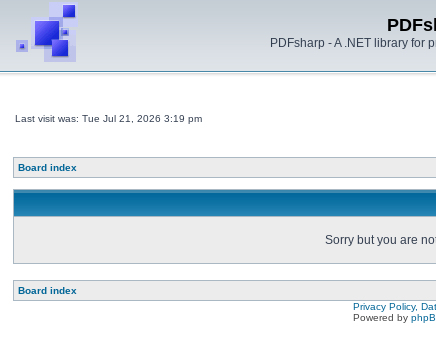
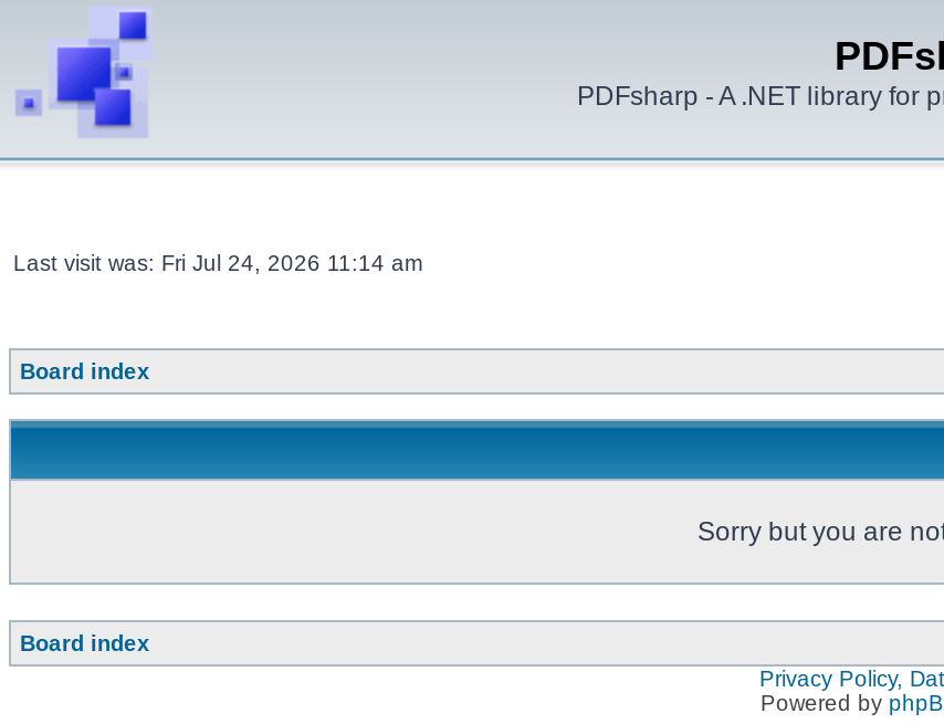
[15,113,202,124] Last visit was: Tue Jul 21, 2026 3:19 pm -> [13,251,422,275] Last visit was: Fri Jul 24, 2026 11:14 am

